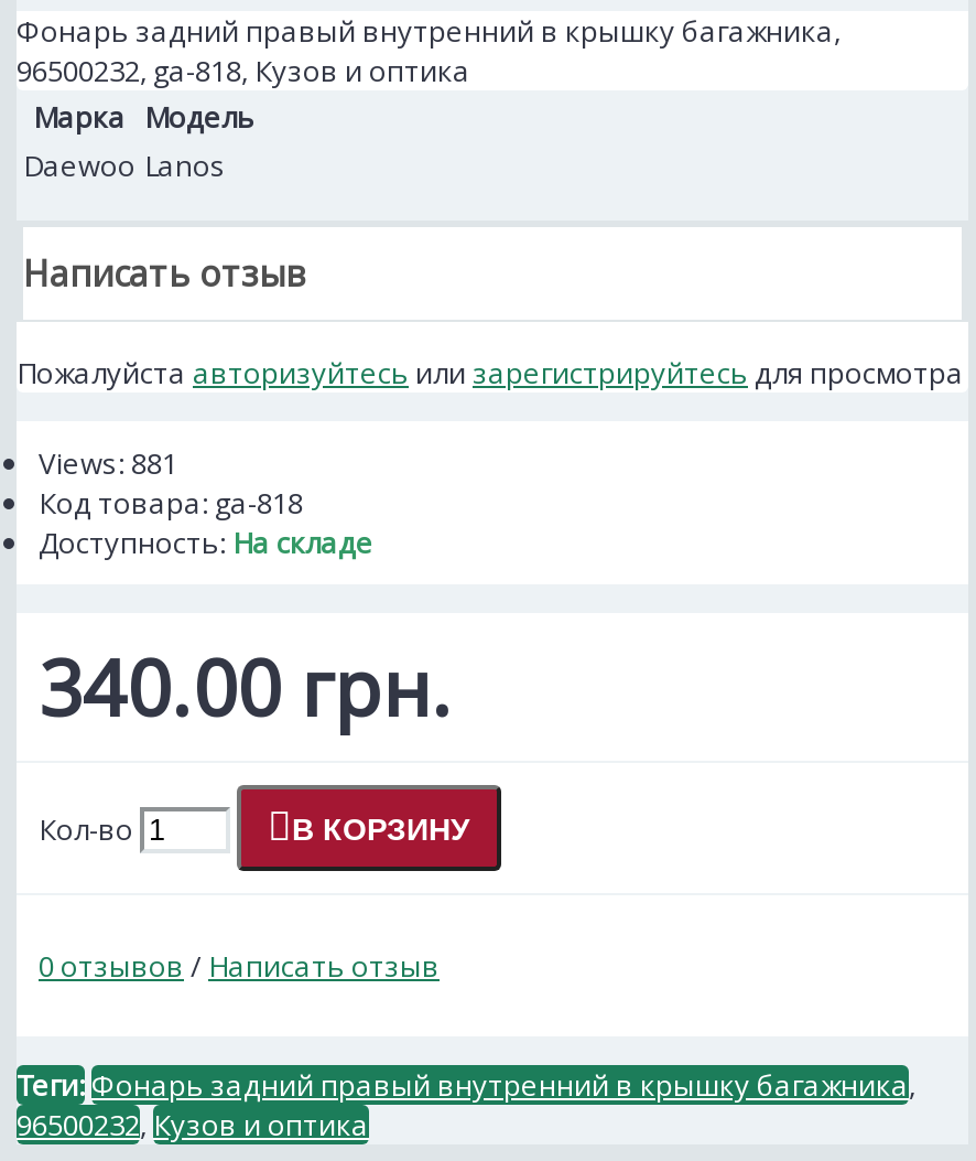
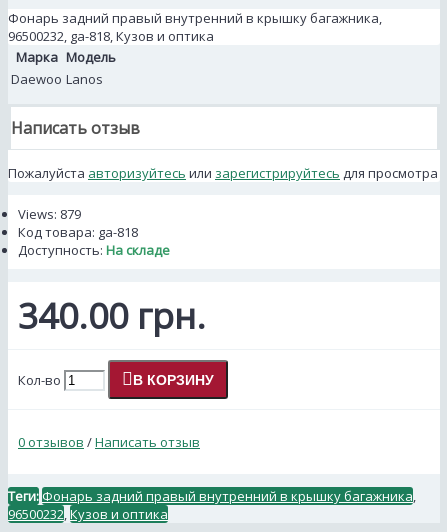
[39,442,177,482] Views: 881 -> [18,205,81,223] Views: 879

